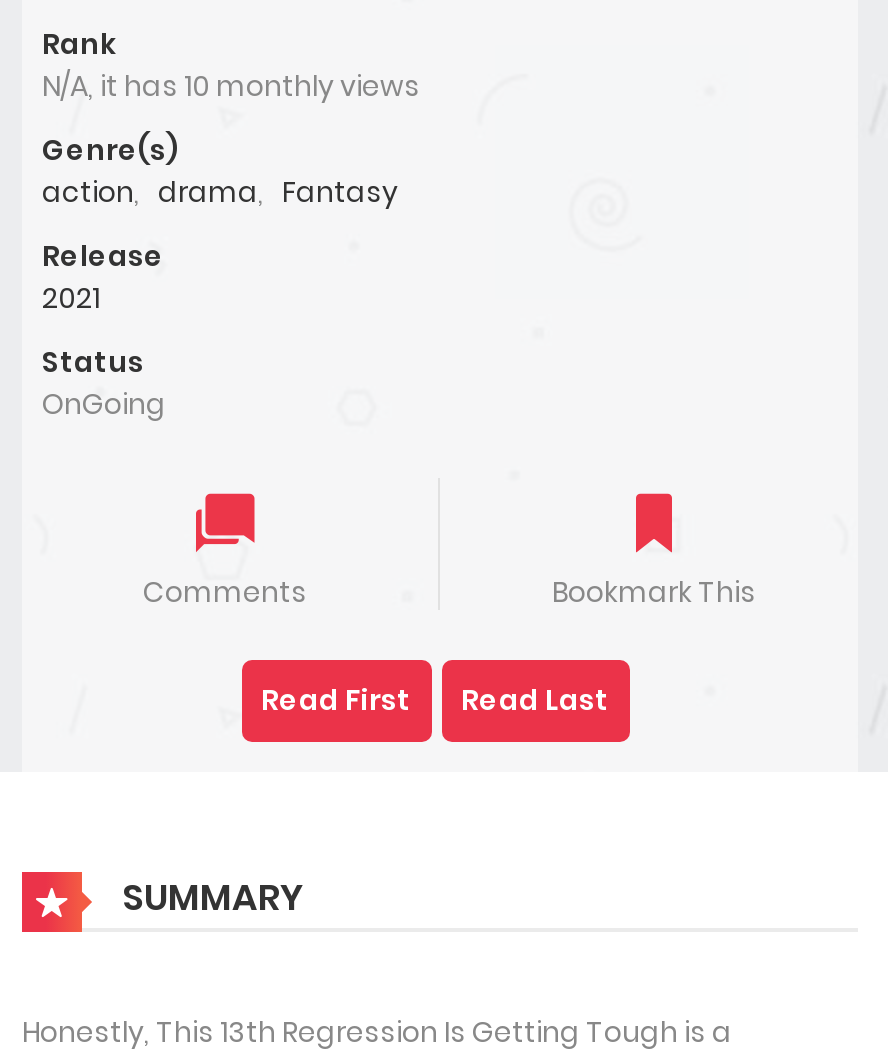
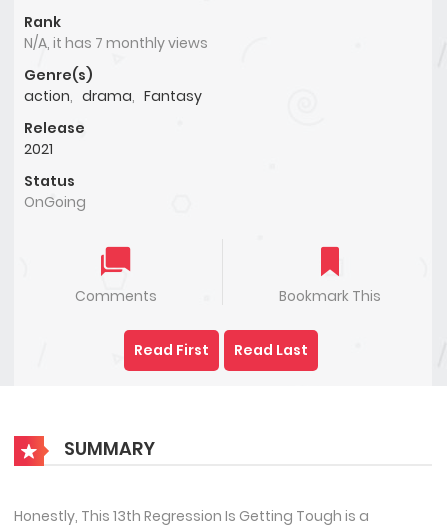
[42,66,420,106] N/A, it has 10 monthly views -> [24,33,208,53] N/A, it has 7 monthly views

